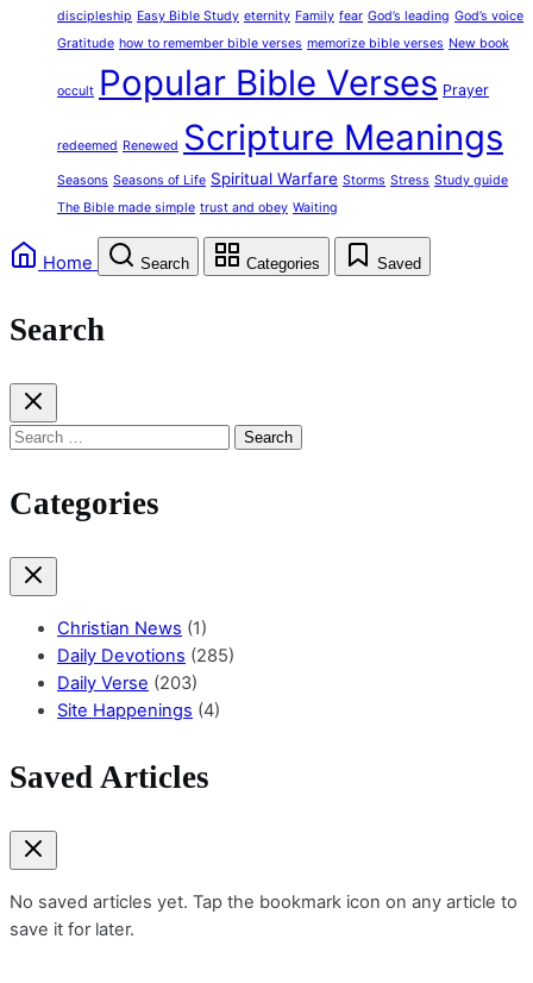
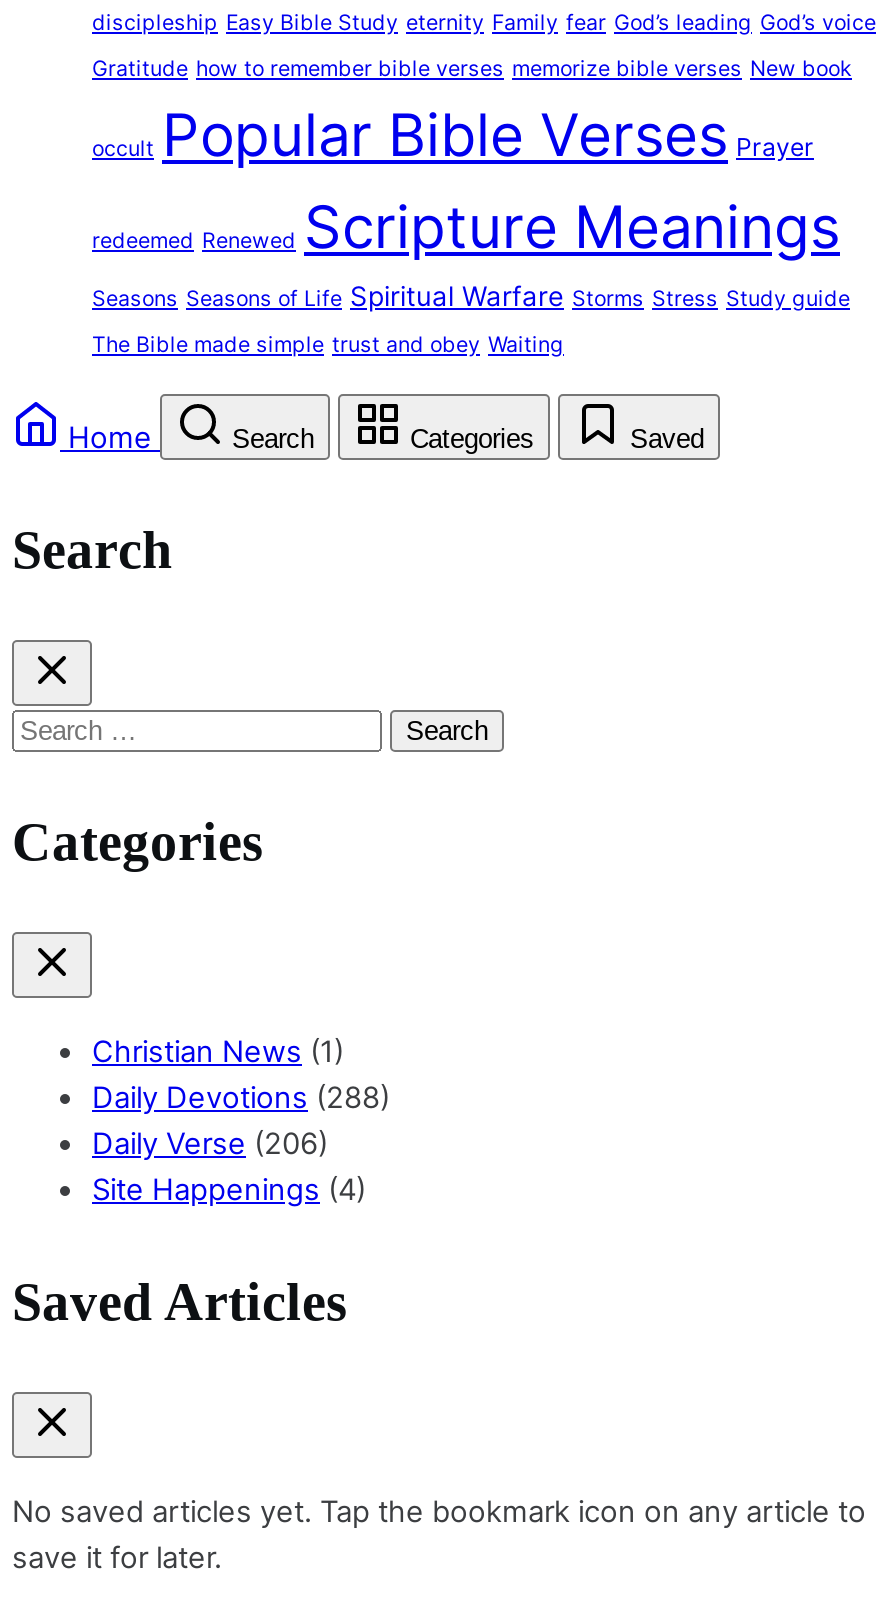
[57,645,234,667] Daily Devotions (285) -> [92,1080,390,1116] Daily Devotions (288)
[57,673,197,694] Daily Verse (203) -> [92,1126,328,1162] Daily Verse (206)

